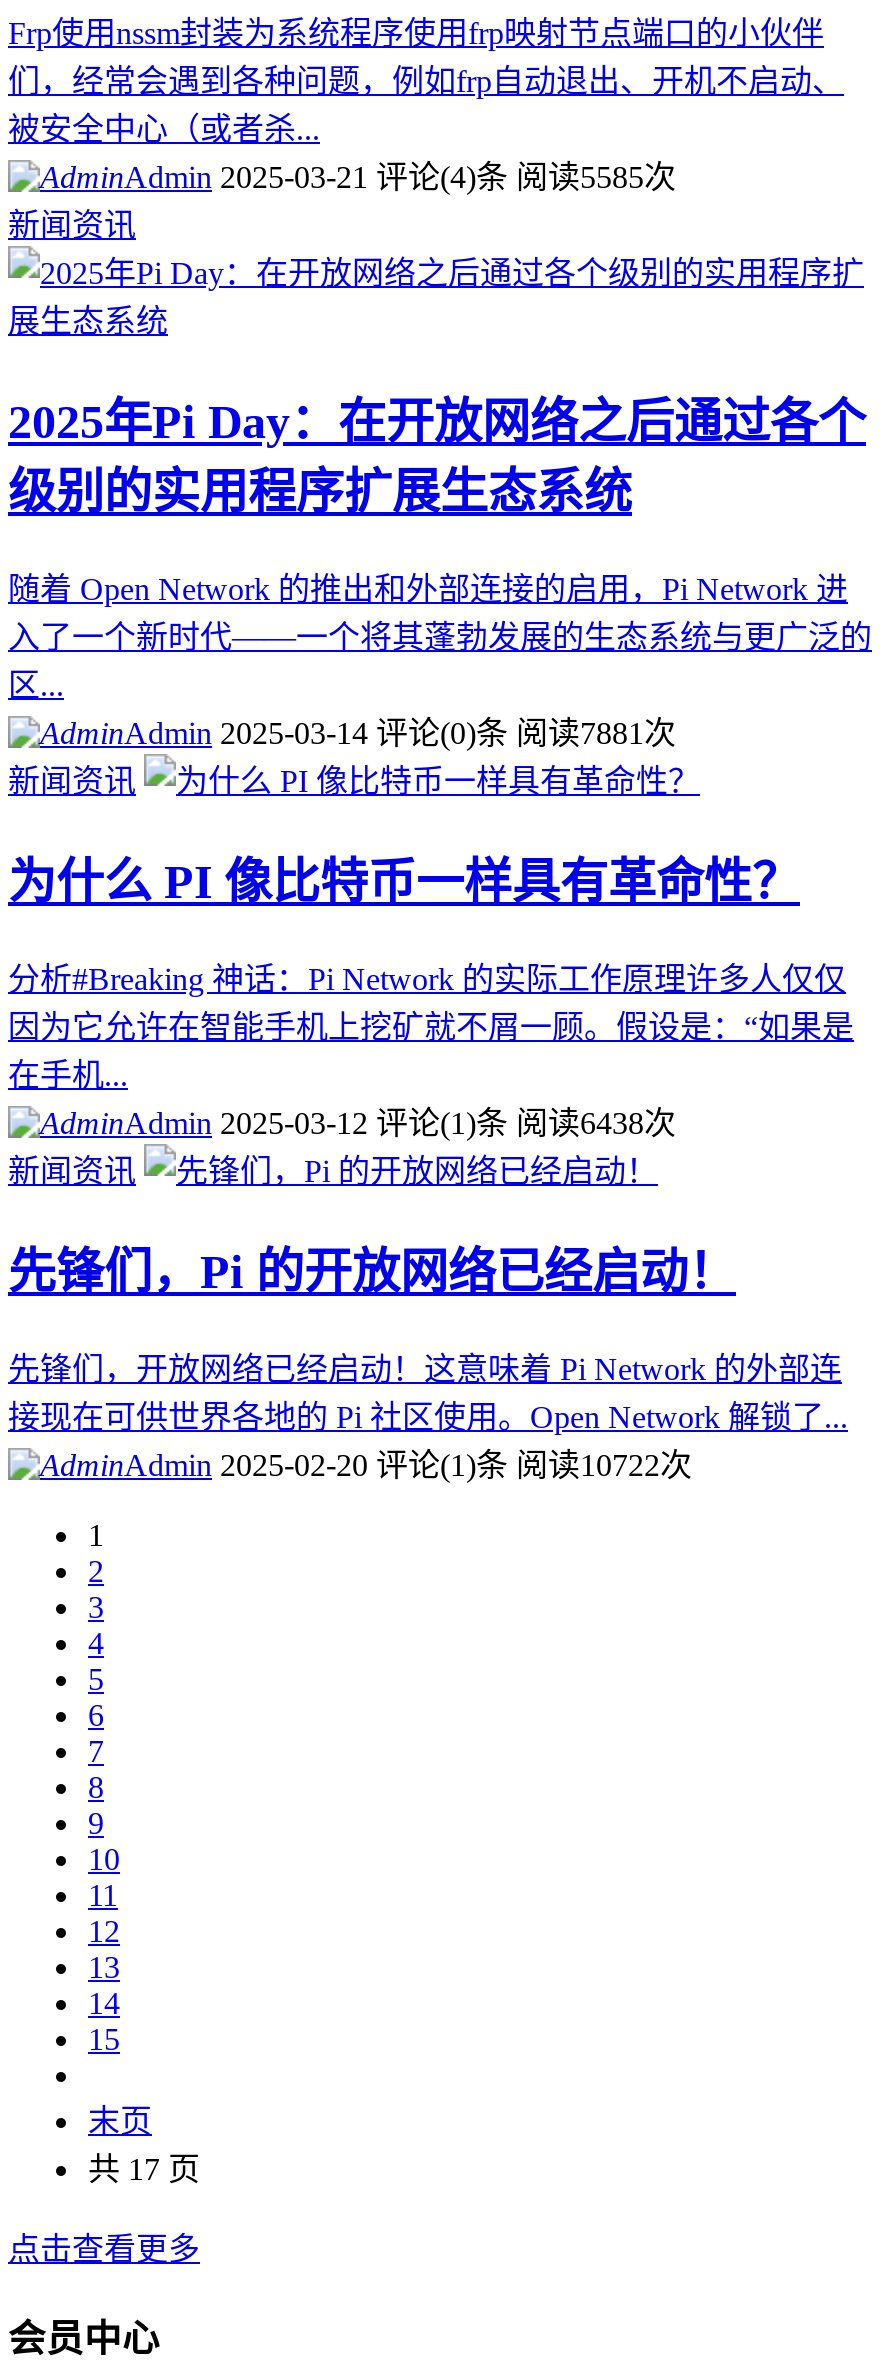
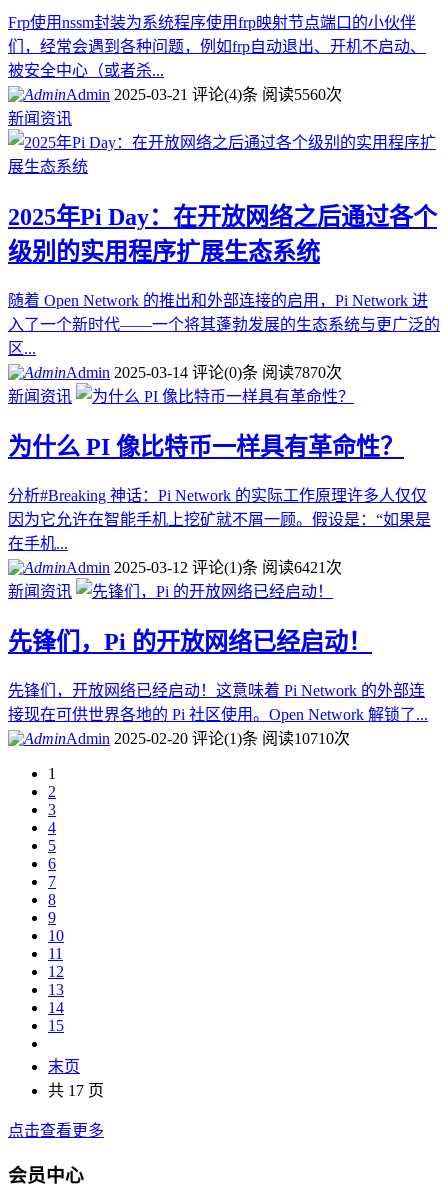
[124,161,676,195] Admin 2025-03-21 评论(4)条 阅读5585次 -> [66,86,342,103] Admin 2025-03-21 评论(4)条 阅读5560次
[124,716,676,750] Admin 2025-03-14 评论(0)条 阅读7881次 -> [66,364,342,381] Admin 2025-03-14 评论(0)条 阅读7870次
[124,1106,676,1140] Admin 2025-03-12 评论(1)条 阅读6438次 -> [66,559,342,576] Admin 2025-03-12 评论(1)条 阅读6421次
[124,1448,692,1482] Admin 2025-02-20 评论(1)条 阅读10722次 -> [66,730,350,747] Admin 2025-02-20 评论(1)条 阅读10710次

